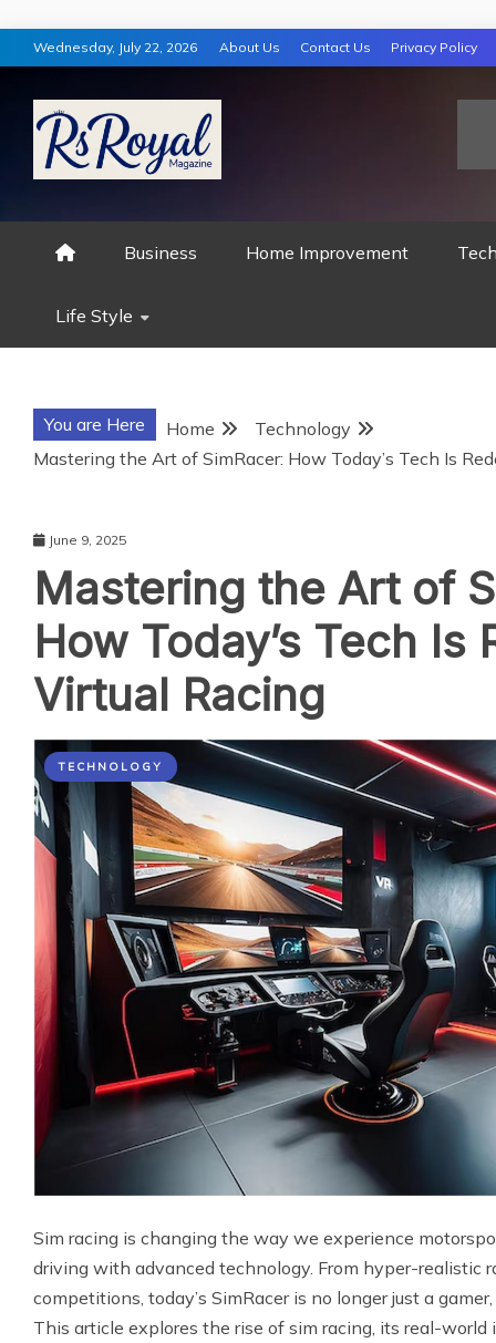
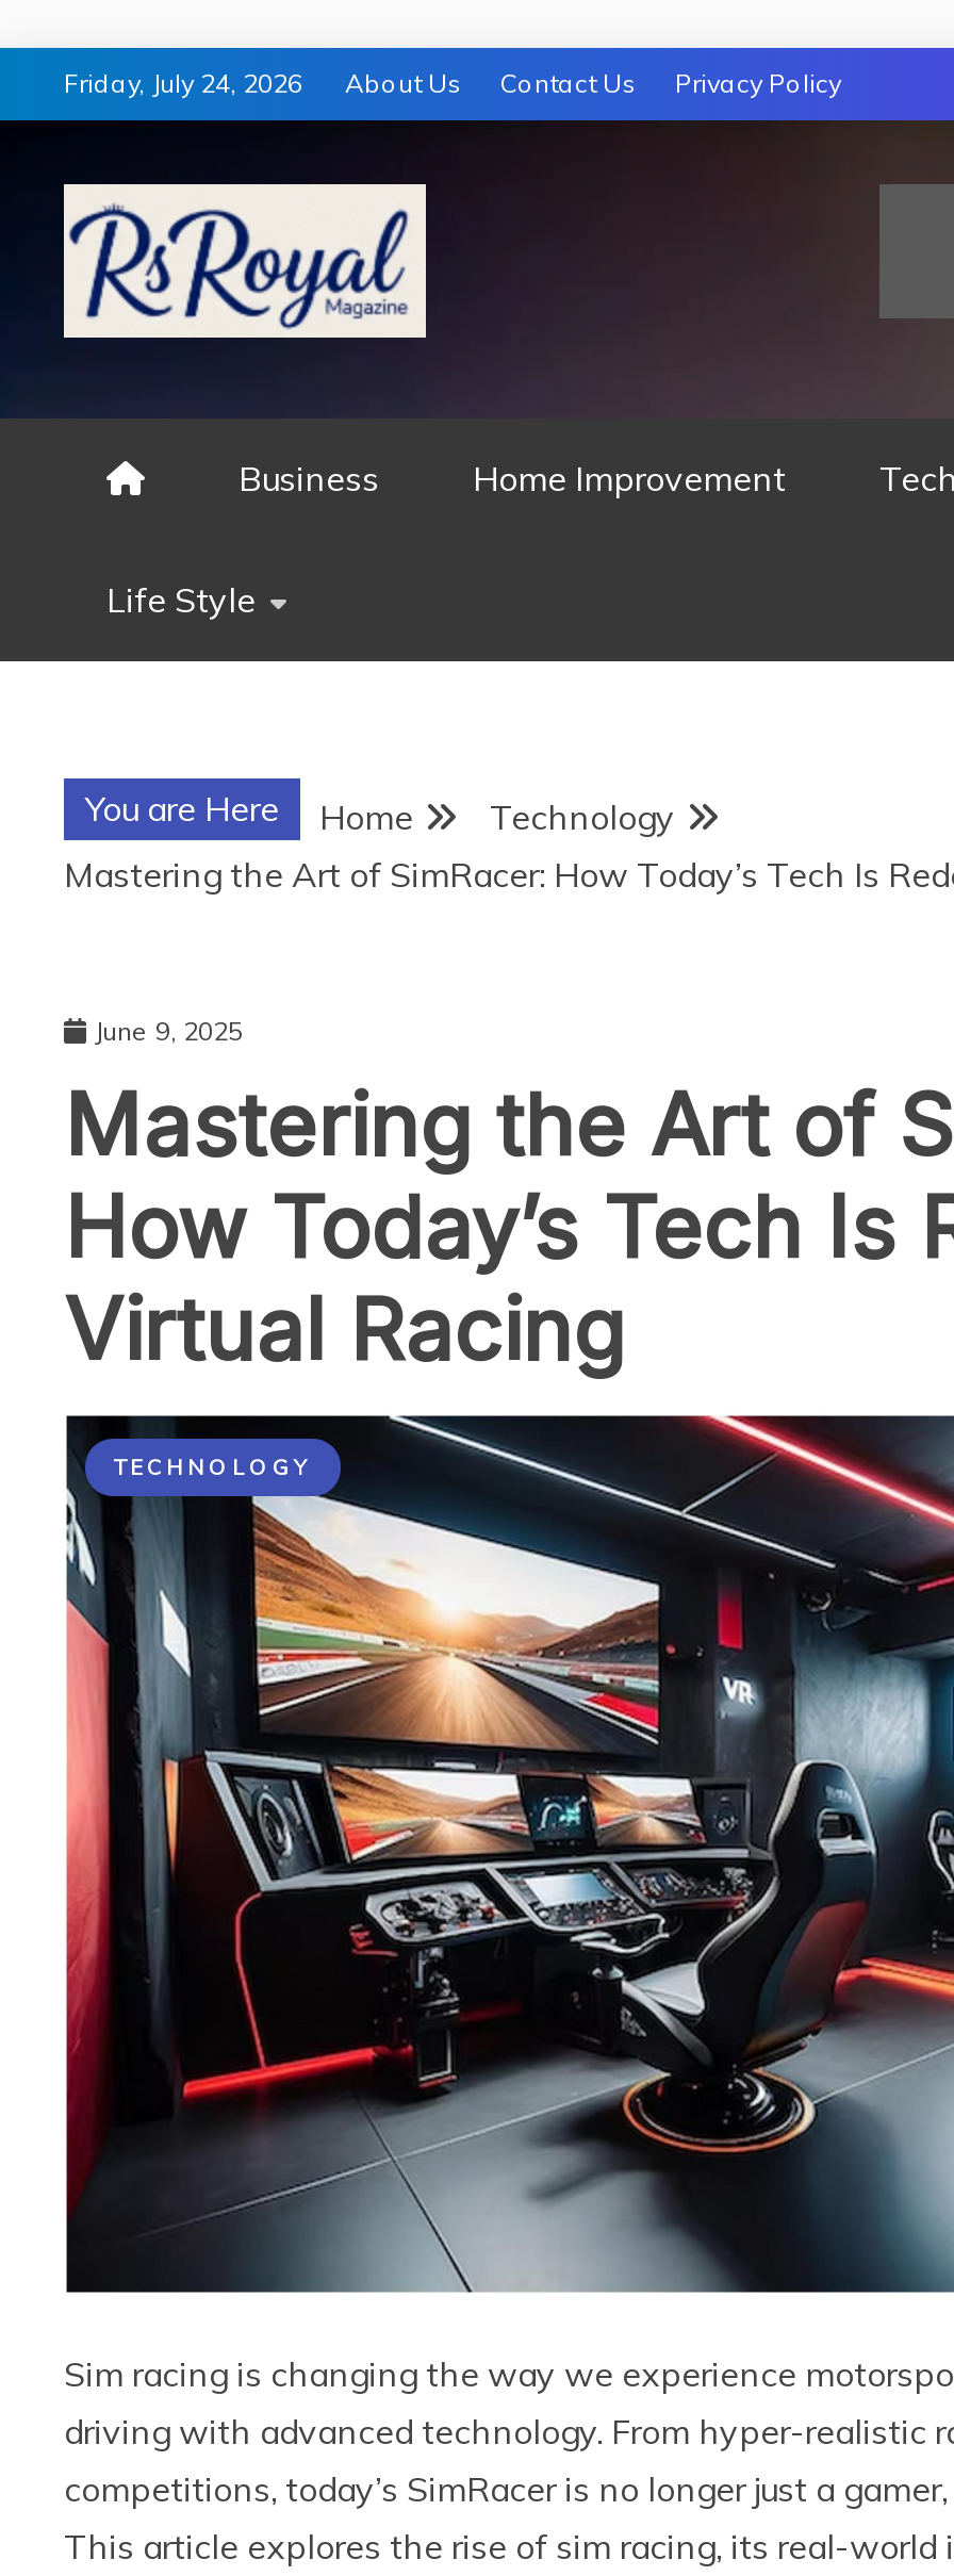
[33,39,197,55] Wednesday, July 22, 2026 -> [64,67,302,99] Friday, July 24, 2026

